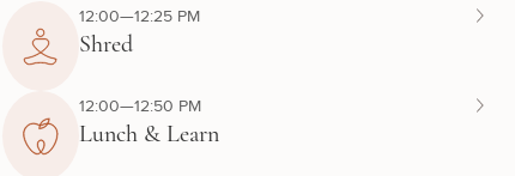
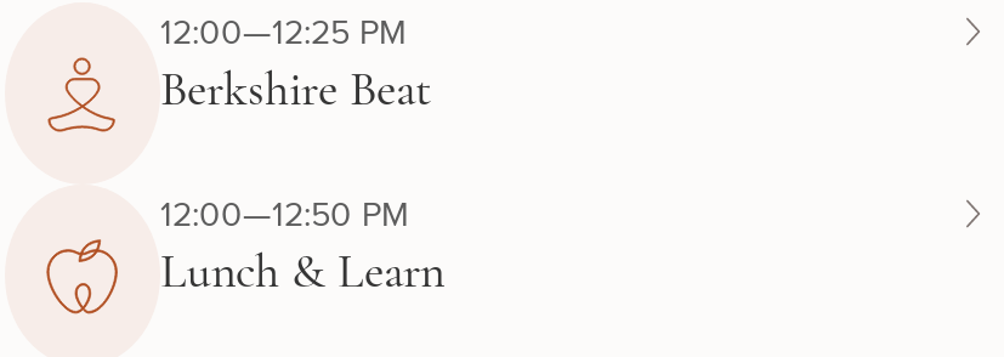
[79,30,133,59] Shred -> [160,61,432,119] Berkshire Beat

